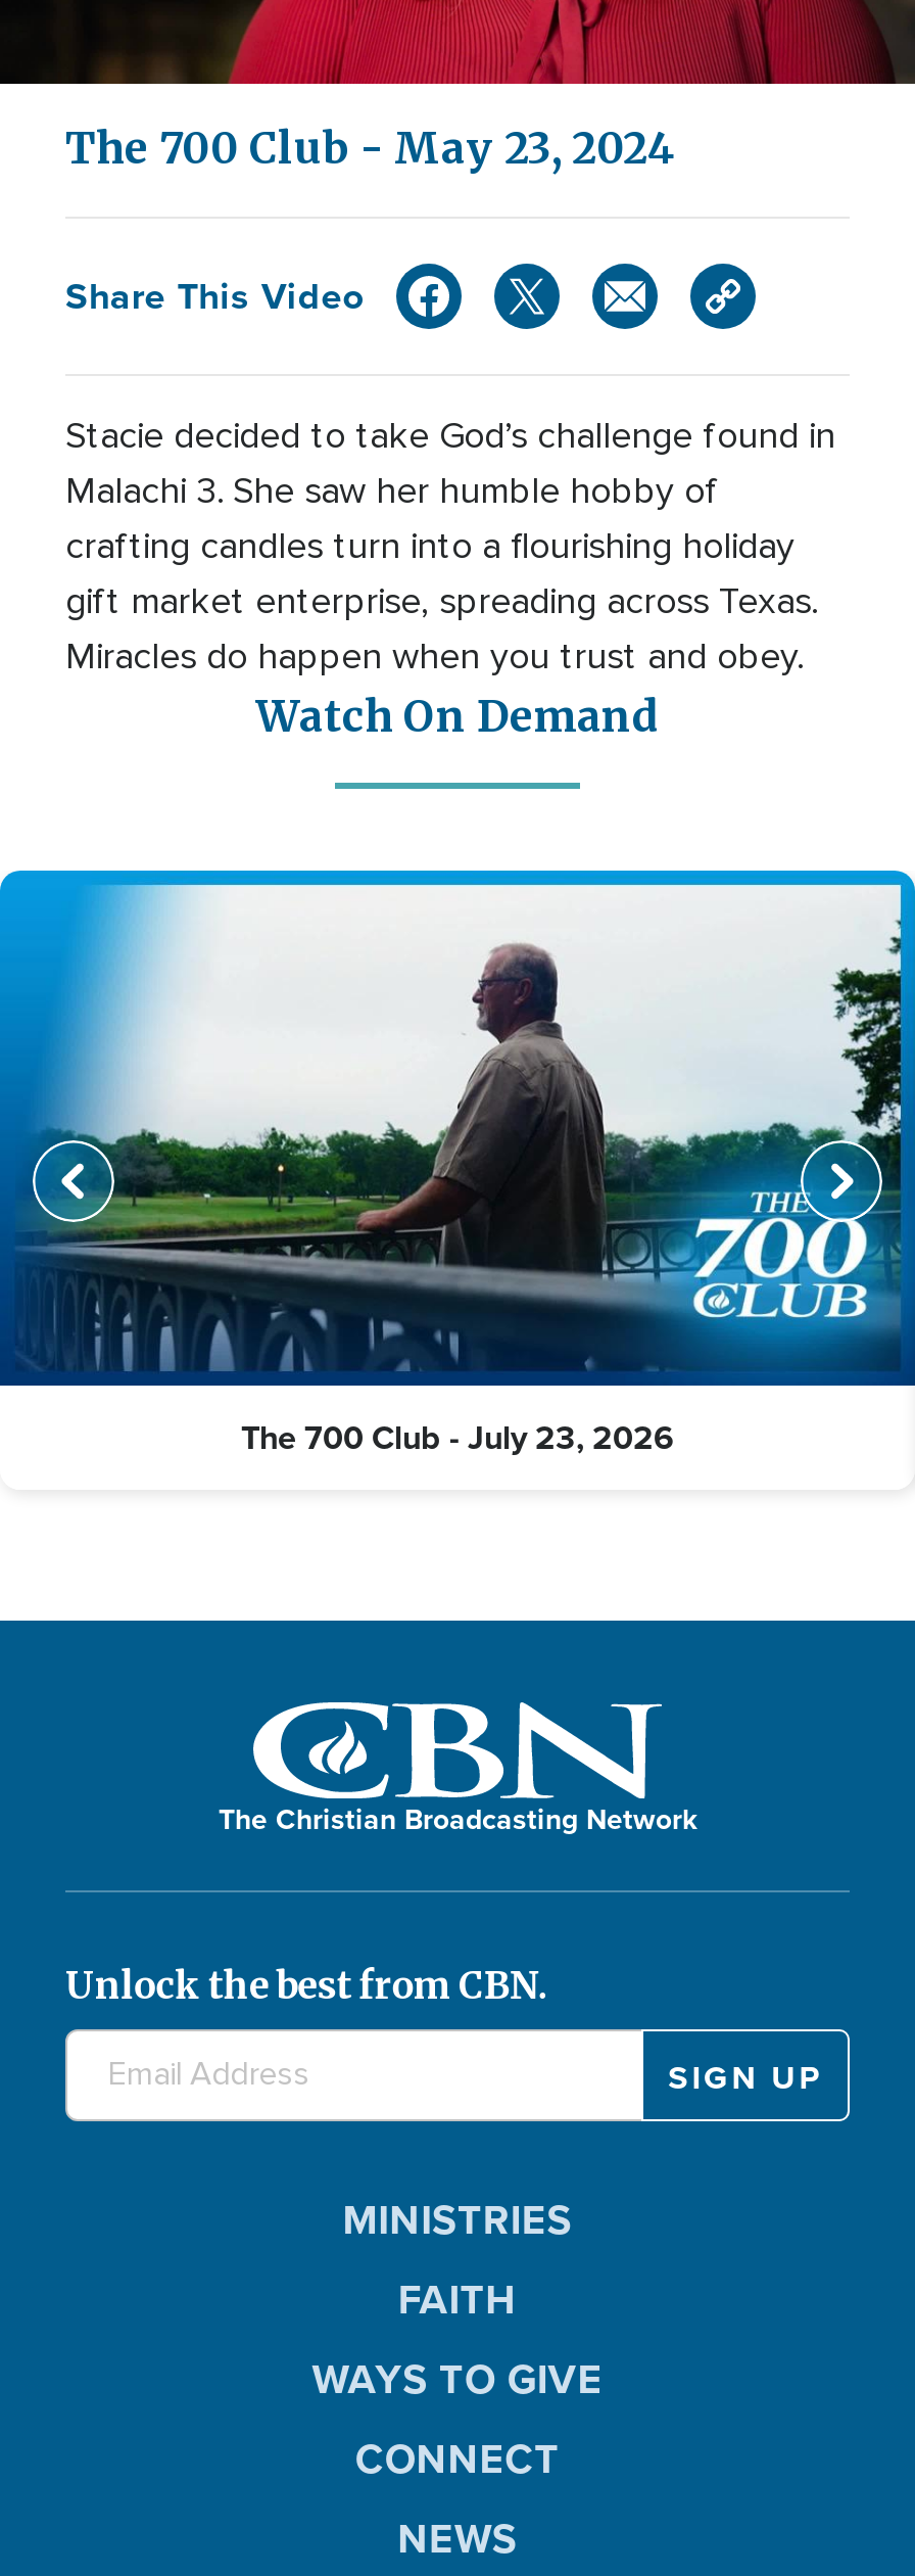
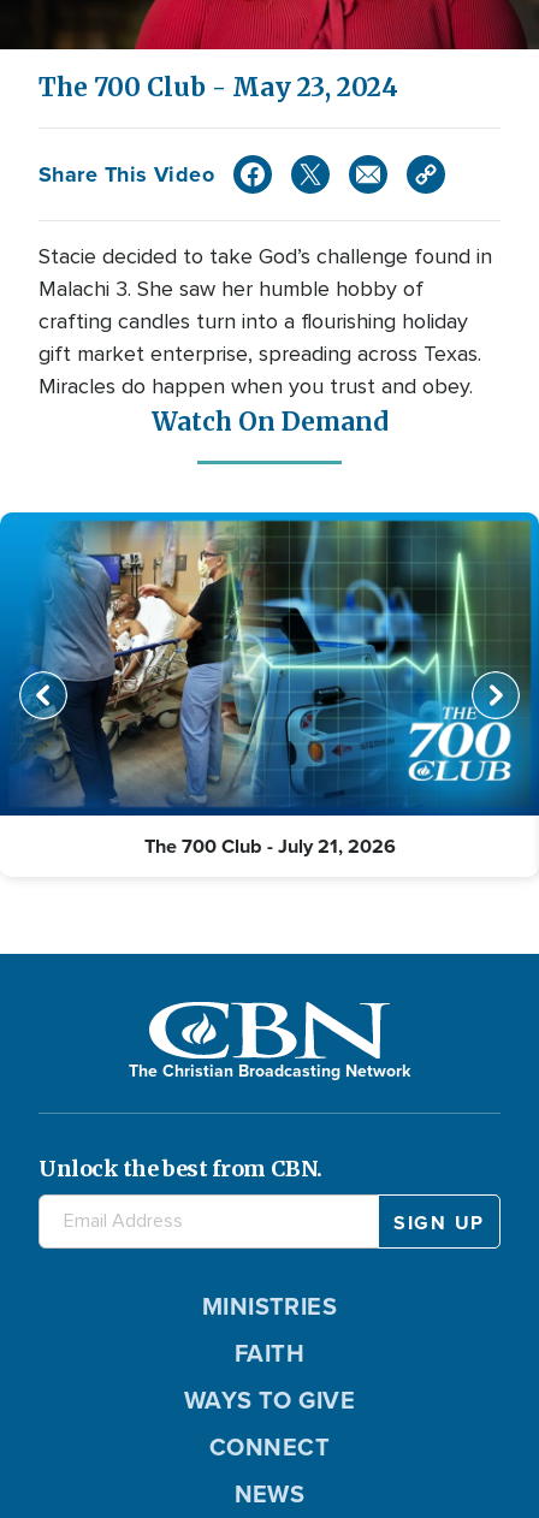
[20,883,903,1461] [image] | The 700 Club - July 23, 2026 -> [12,520,532,860] [image] | The 700 Club - July 21, 2026

